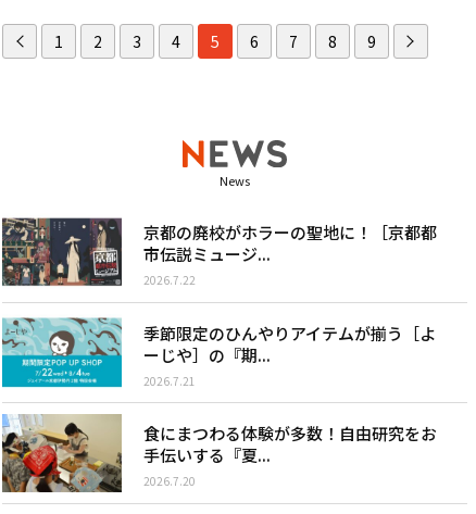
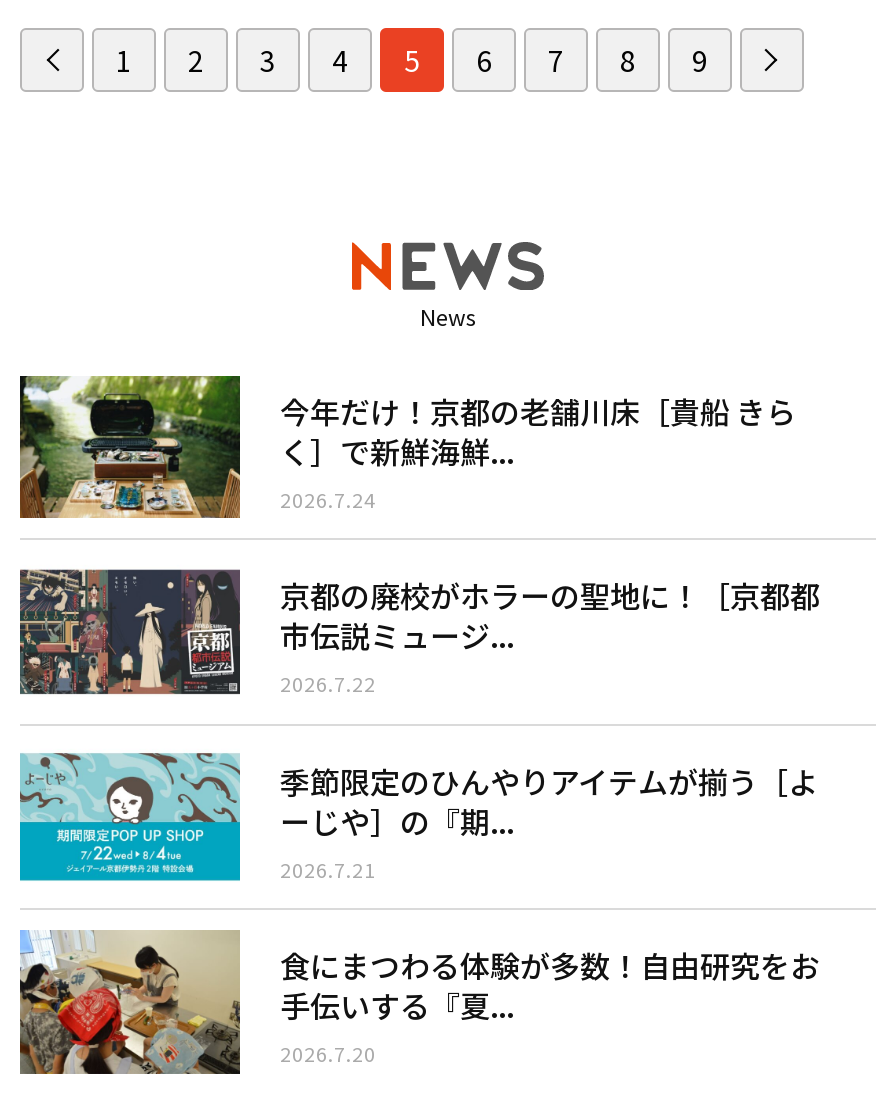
none -> [18,373,796,521] [image] | 今年だけ！京都の老舗川床［貴船 きら | く］で新鮮海鮮... | 2026.7.24

